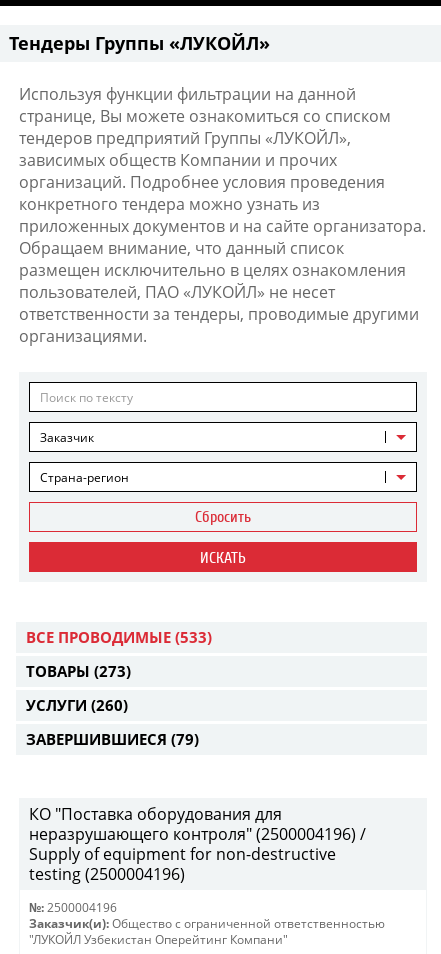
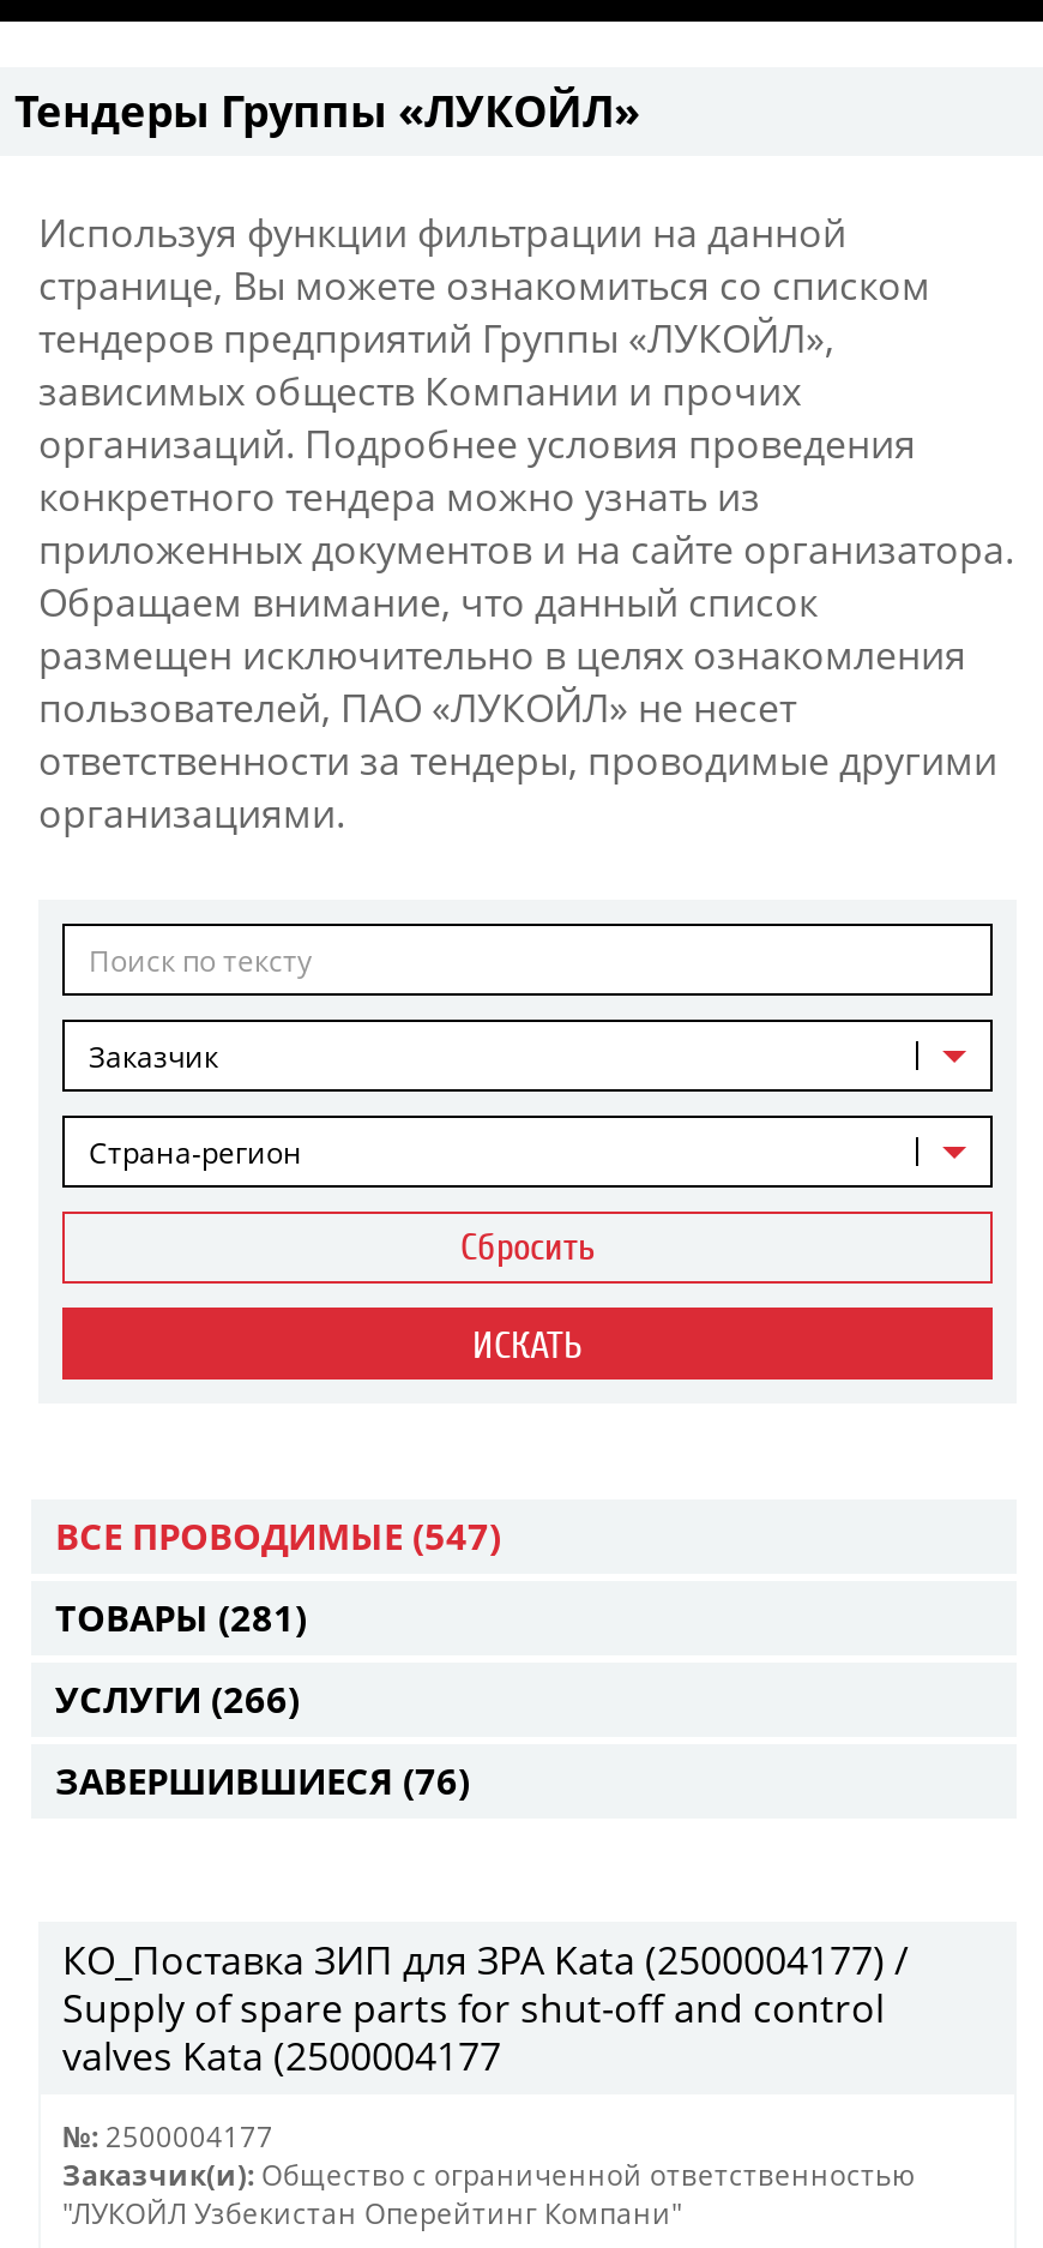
[26,627,212,647] ВСЕ ПРОВОДИМЫЕ (533) -> [55,1511,501,1559] ВСЕ ПРОВОДИМЫЕ (547)
[26,661,131,681] ТОВАРЫ (273) -> [55,1593,307,1641] ТОВАРЫ (281)
[26,695,128,715] УСЛУГИ (260) -> [55,1675,300,1723] УСЛУГИ (266)
[26,729,199,749] ЗАВЕРШИВШИЕСЯ (79) -> [55,1756,470,1804] ЗАВЕРШИВШИЕСЯ (76)
[29,803,366,885] КО "Поставка оборудования для | неразрушающего контроля" (2500004196) / | Supply of equipment for non-destructive | testing (2500004196) -> [62,1934,909,2082] КО_Поставка ЗИП для ЗРА Kata (2500004177) / | Supply of spare parts for shut-off and control | valves Kata (2500004177
[29,900,117,915] №: 2500004196 -> [62,2118,273,2154] №: 2500004177

